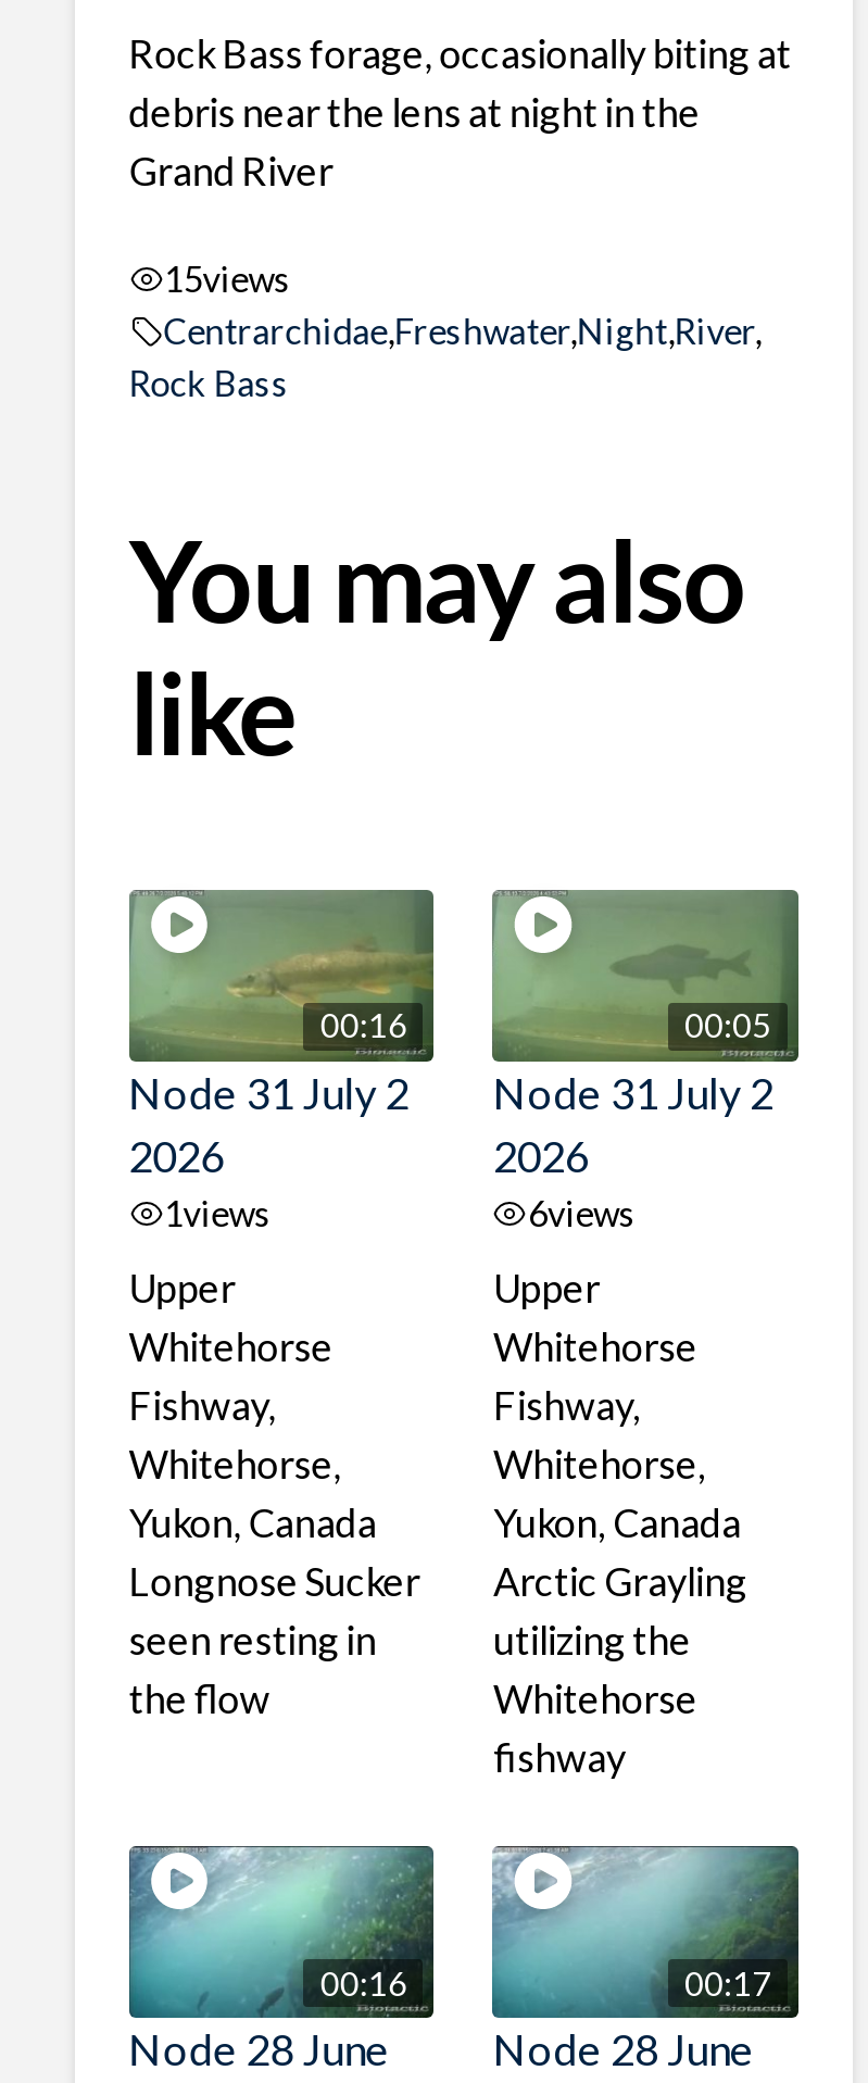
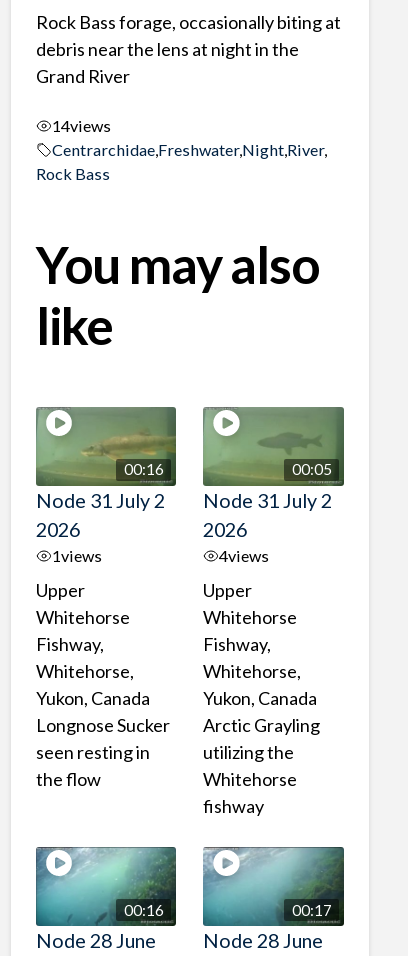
[164,257,292,298] 15views -> [52,116,111,135] 14views
[528,1192,637,1234] 6views -> [219,546,269,565] 4views

